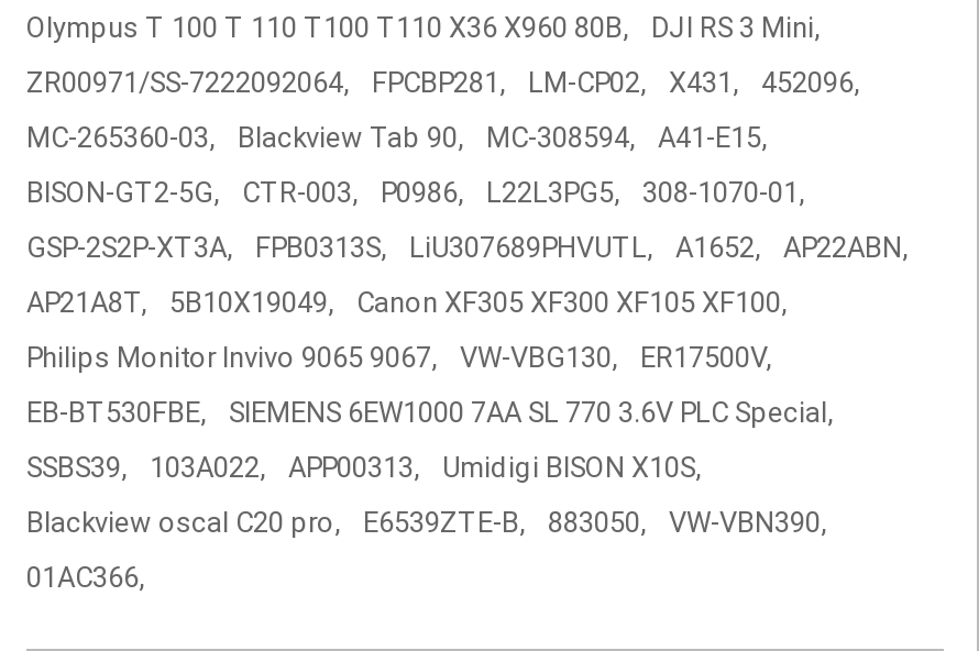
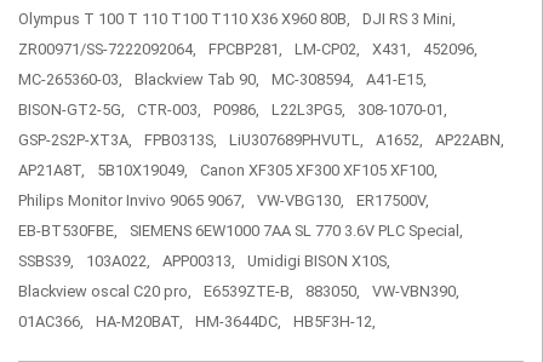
none -> [96,312,376,331] HA-M20BAT, | HM-3644DC, | HB5F3H-12,

